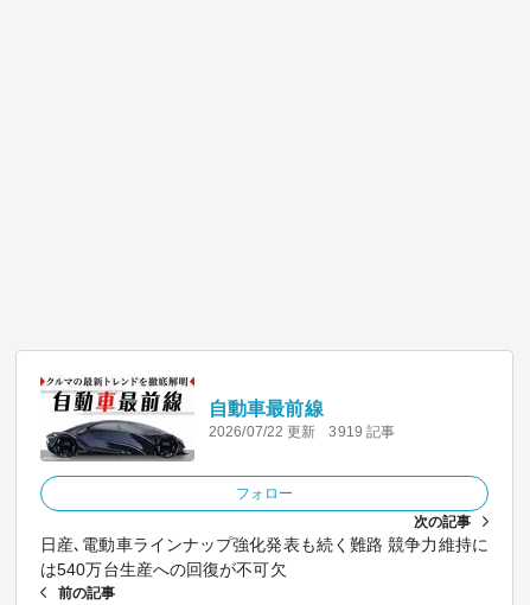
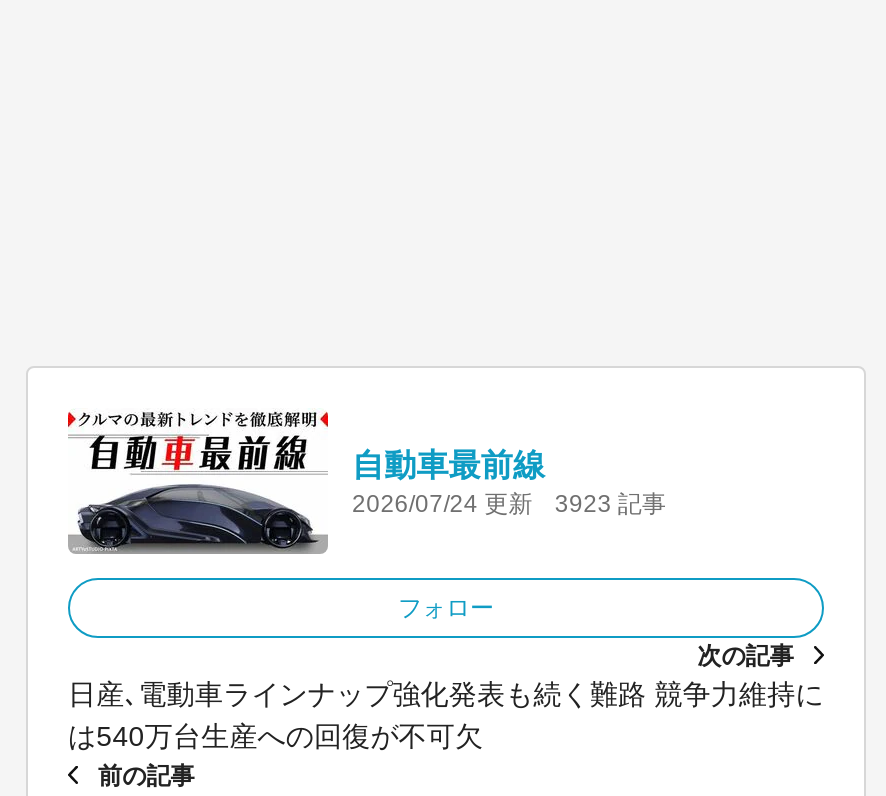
[209,423,316,440] 2026/07/22 更新 -> [352,490,533,518] 2026/07/24 更新
[329,423,395,440] 3919 記事 -> [555,490,666,518] 3923 記事

